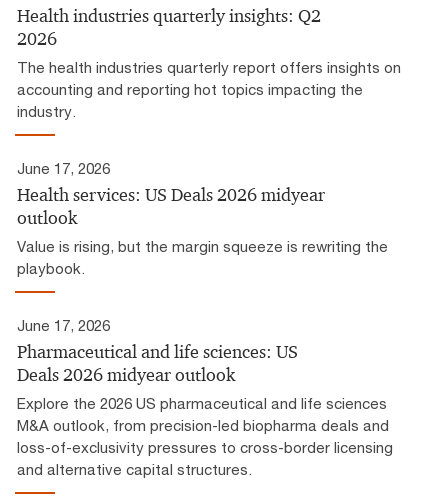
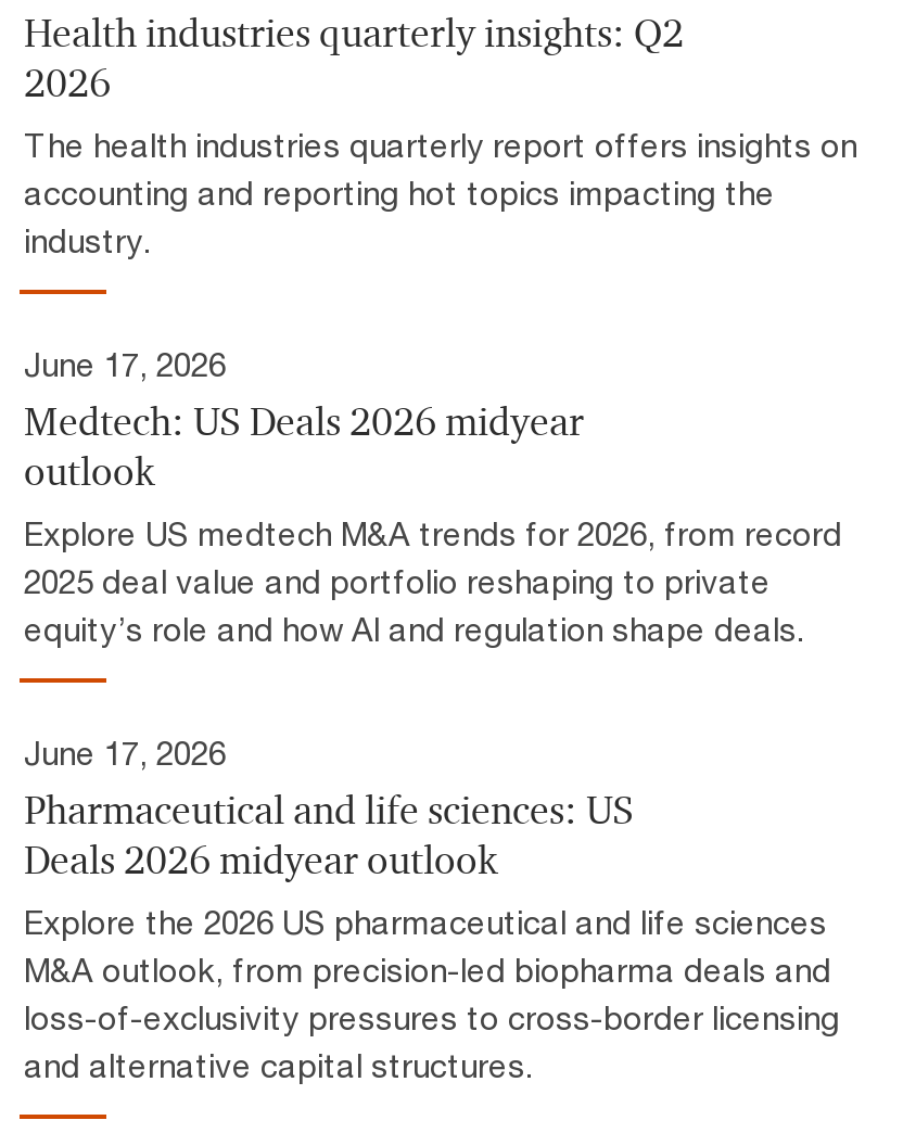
[17,184,325,206] Health services: US Deals 2026 midyear -> [24,398,584,446] Medtech: US Deals 2026 midyear
[17,237,388,277] Value is rising, but the margin squeeze is rewriting the | playbook. -> [24,513,842,648] Explore US medtech M&A trends for 2026, from record | 2025 deal value and portfolio reshaping to private | equity’s role and how AI and regulation shape deals.

